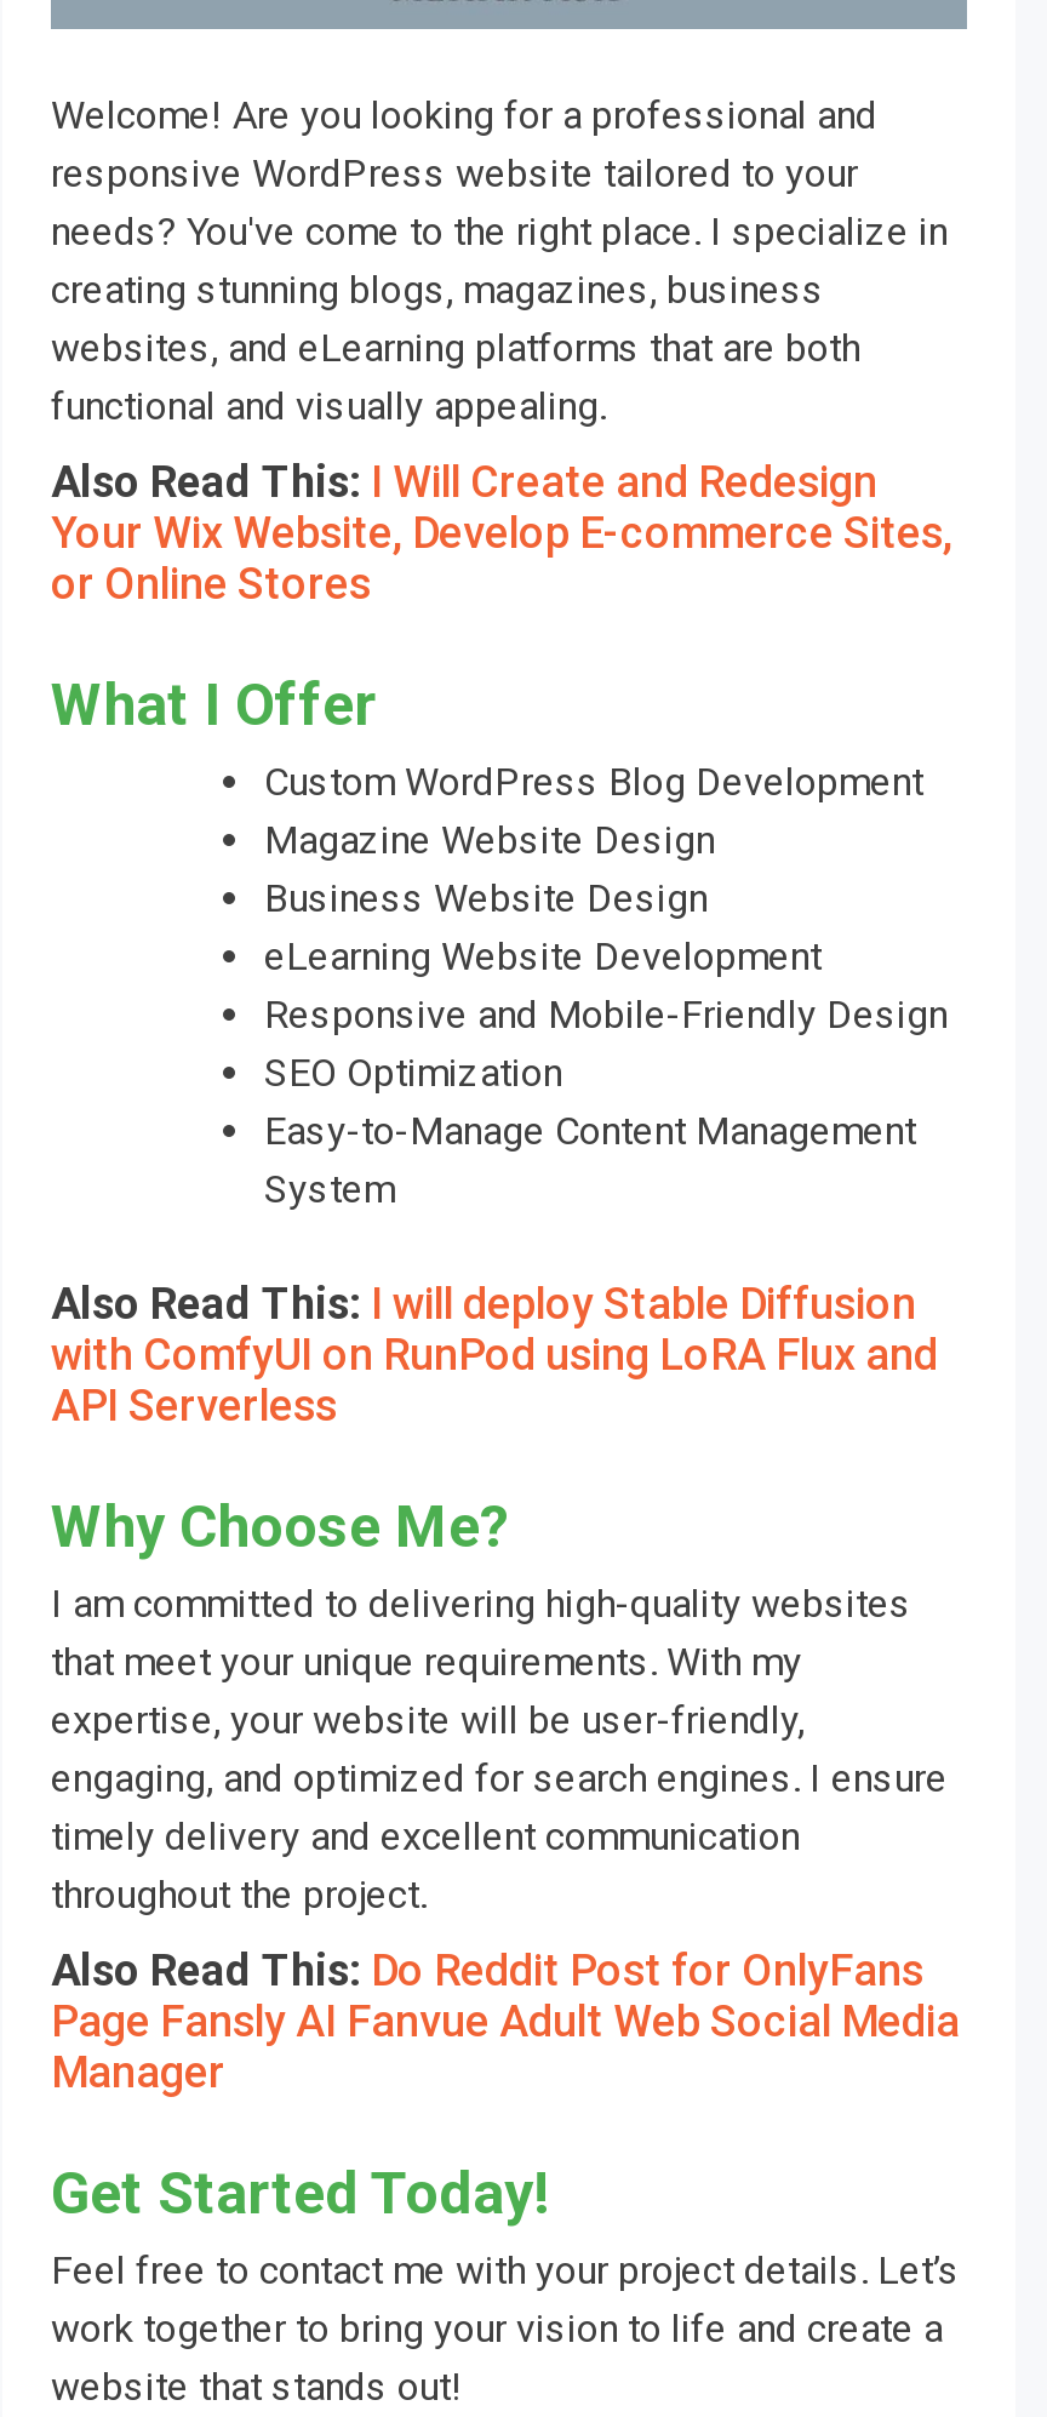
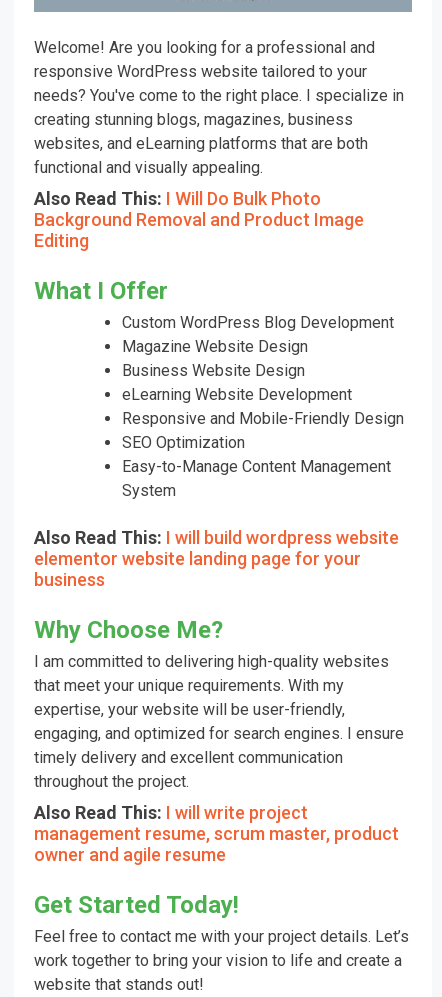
[51,455,952,608] Also Read This: I Will Create and Redesign | Your Wix Website, Develop E-commerce Sites, | or Online Stores -> [34,188,364,251] Also Read This: I Will Do Bulk Photo | Background Removal and Product Image | Editing
[51,1277,938,1430] Also Read This: I will deploy Stable Diffusion | with ComfyUI on RunPod using LoRA Flux and | API Serverless -> [34,527,399,590] Also Read This: I will build wordpress website | elementor website landing page for your | business
[51,1944,960,2097] Also Read This: Do Reddit Post for OnlyFans | Page Fansly AI Fanvue Adult Web Social Media | Manager -> [34,802,399,865] Also Read This: I will write project | management resume, scrum master, product | owner and agile resume

